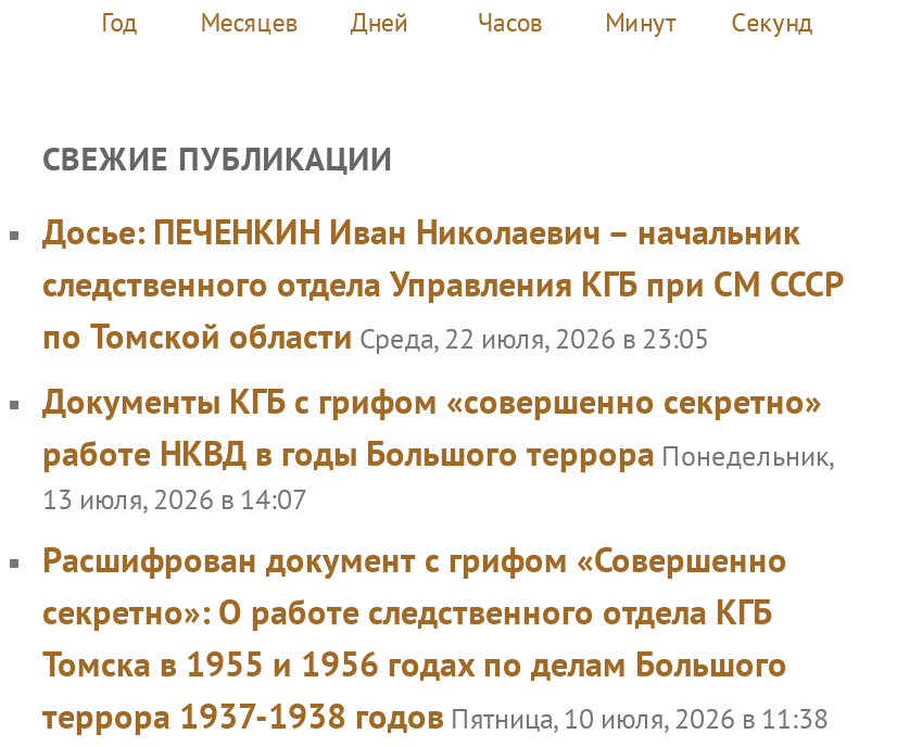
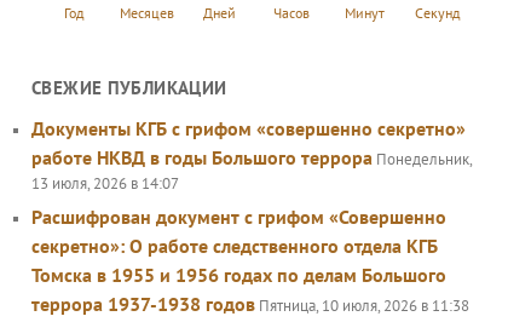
[42,209,844,357] Досье: ПЕЧЕНКИН Иван Николаевич – начальник | следственного отдела Управления КГБ при СМ СССР | по Томской области Среда, 22 июля, 2026 в 23:05 -> none

